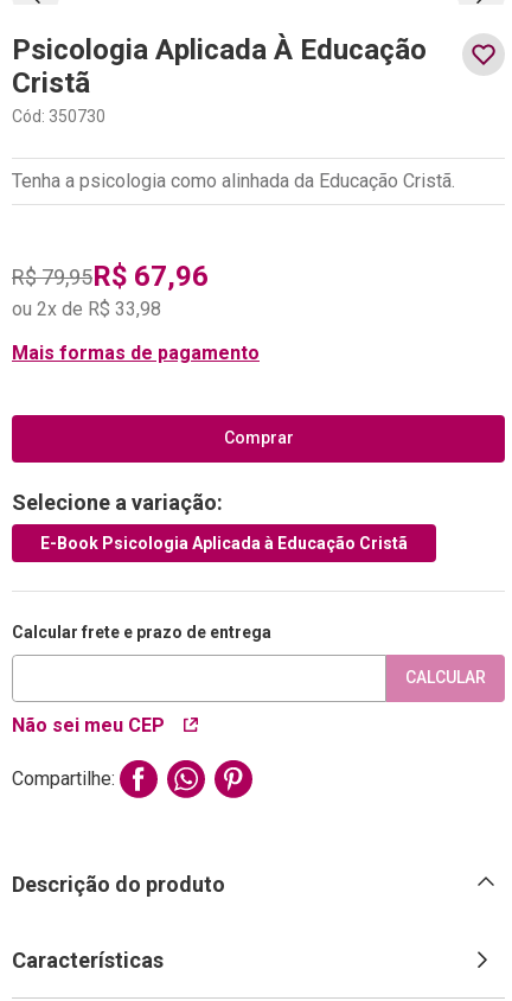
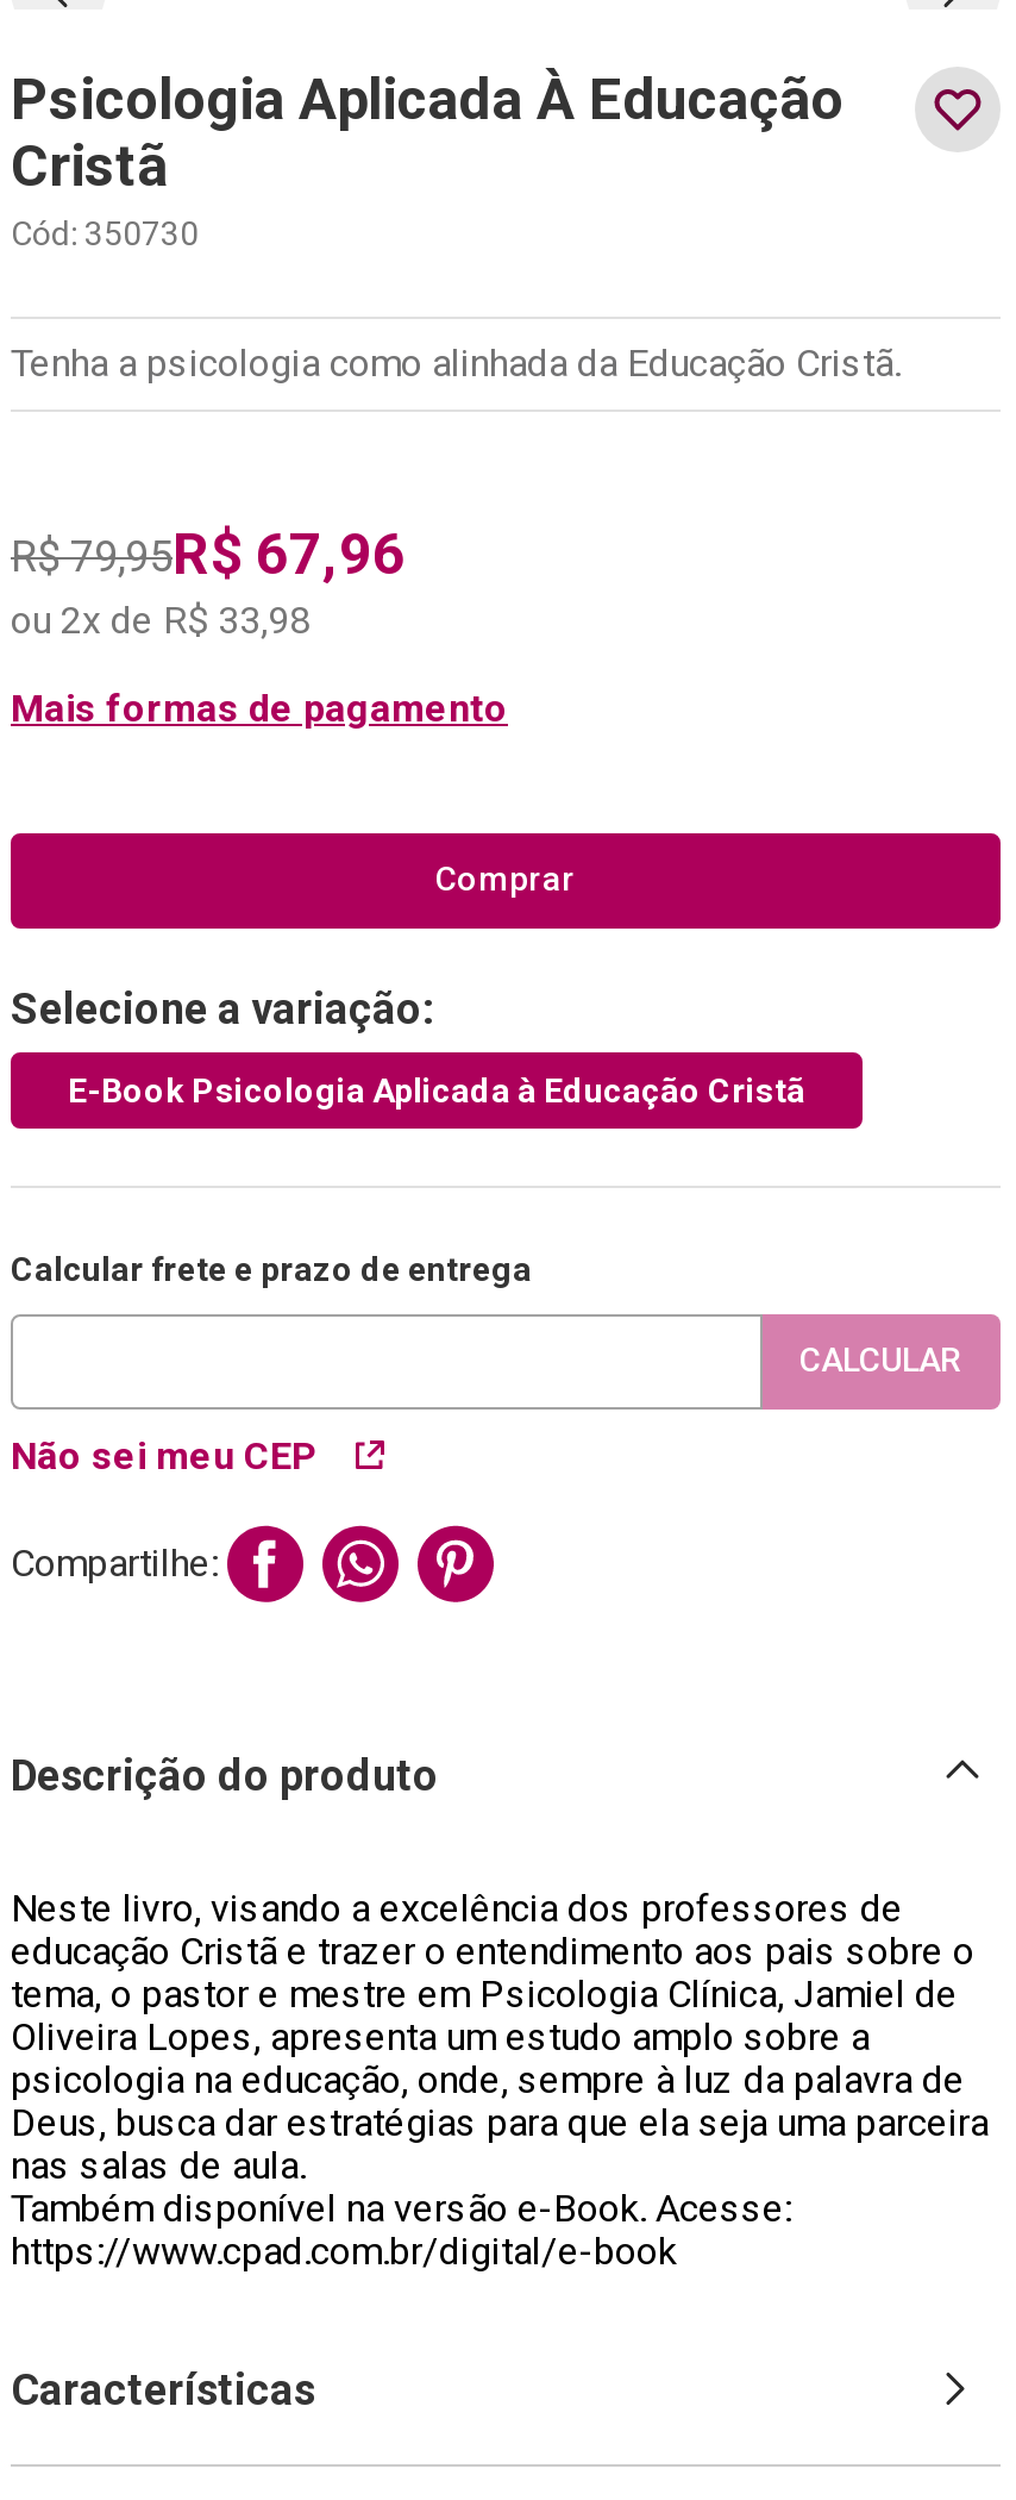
none -> [11,1886,989,2275] Neste livro, visando a excelência dos professores de | educação Cristã e trazer o entendimento aos pais sobre o | tema, o pastor e mestre em Psicologia Clínica, Jamiel de | Oliveira Lopes, apresenta um estudo amplo sobre a | psicologia na educação, onde, sempre à luz da palavra de | Deus, busca dar estratégias para que ela seja uma parceira | nas salas de aula. | Também disponível na versão e-Book. Acesse: | https://www.cpad.com.br/digital/e-book

